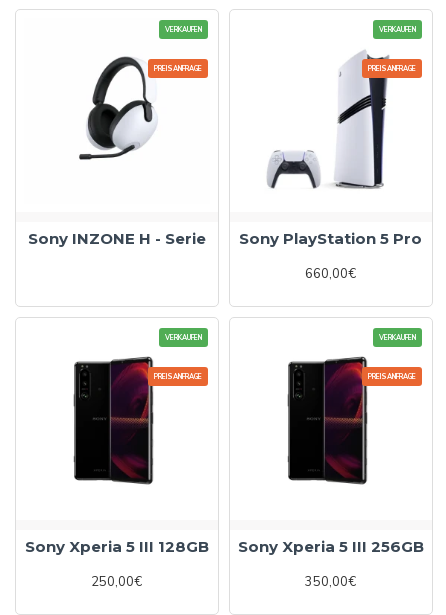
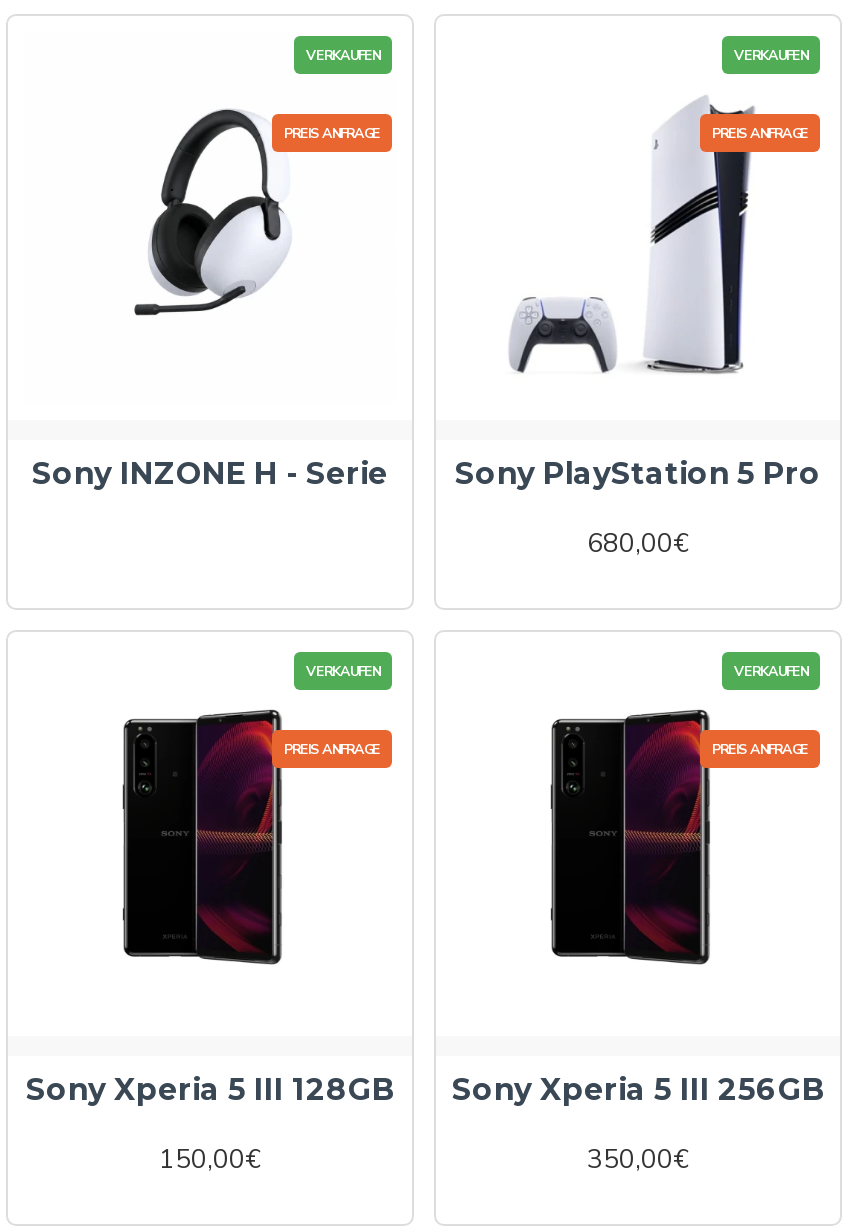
[305,265,356,283] 660,00€ -> [587,526,689,562] 680,00€
[91,573,142,591] 250,00€ -> [159,1142,261,1178] 150,00€

